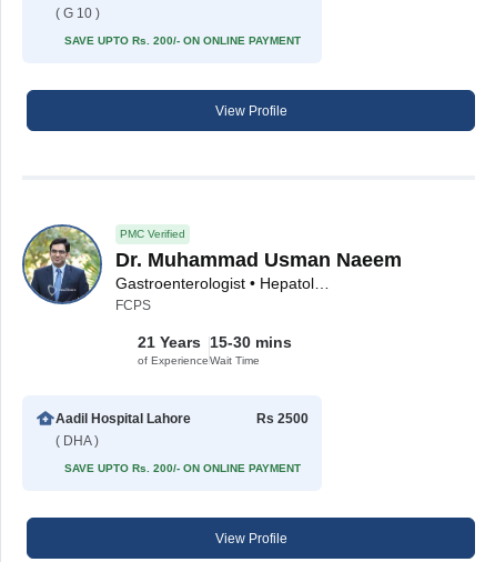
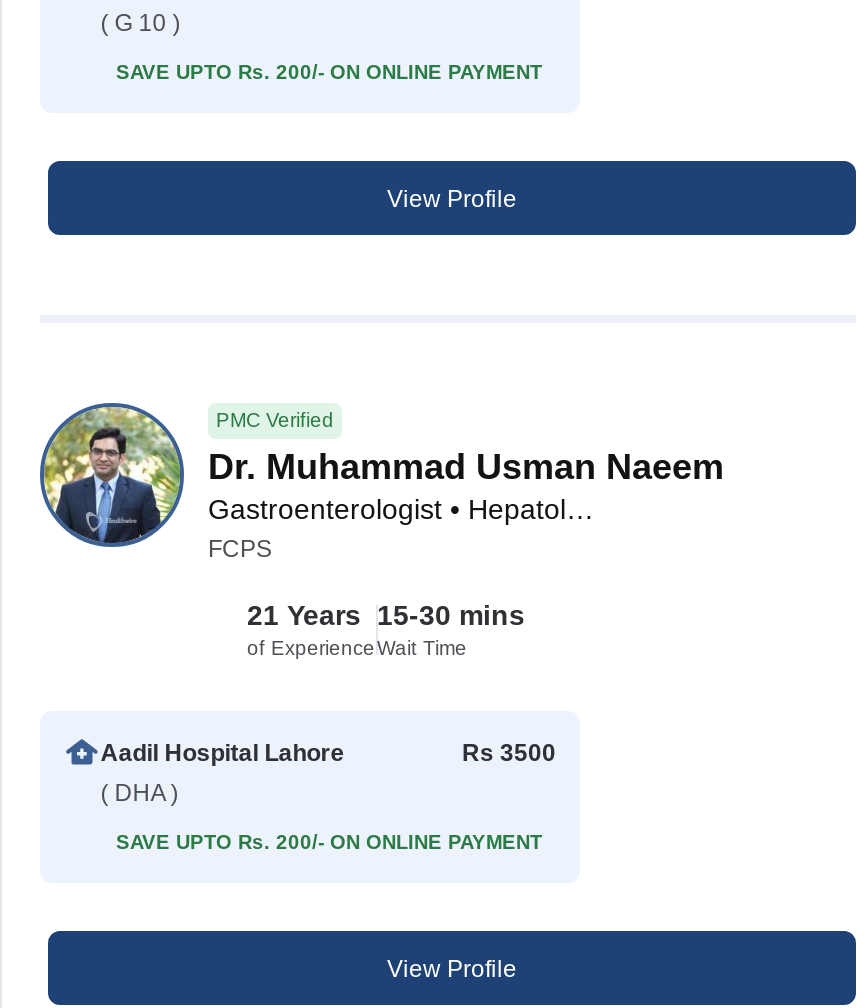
[256,411,309,426] Rs 2500 -> [462,739,556,767] Rs 3500

